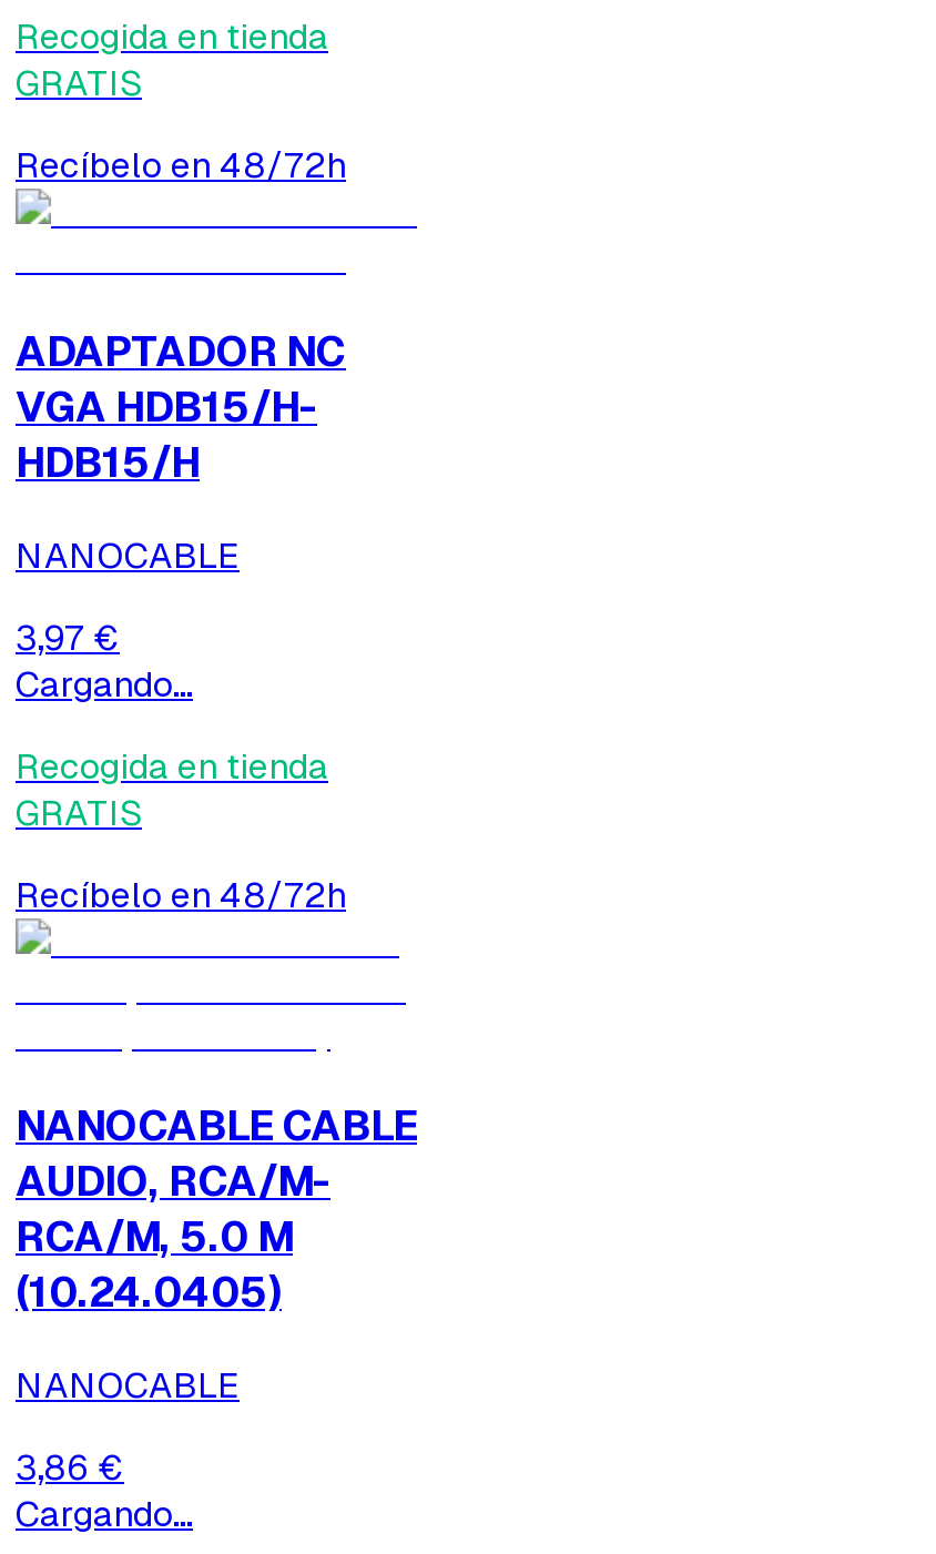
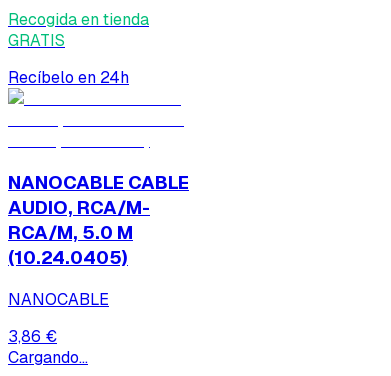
[16,143,346,918] Recíbelo en 48/72h | ADAPTADOR NC | VGA HDB15/H- | HDB15/H | NANOCABLE | 3,97 € | Cargando... | Recogida en tienda | GRATIS | Recíbelo en 48/72h -> [8,67,129,88] Recíbelo en 24h

